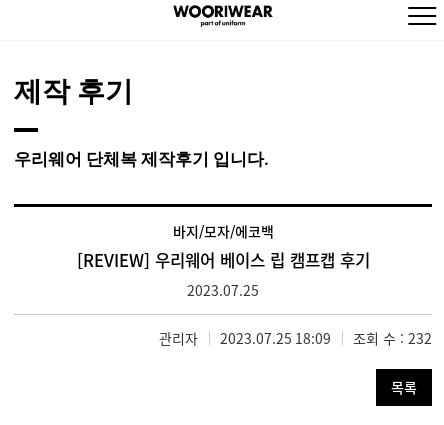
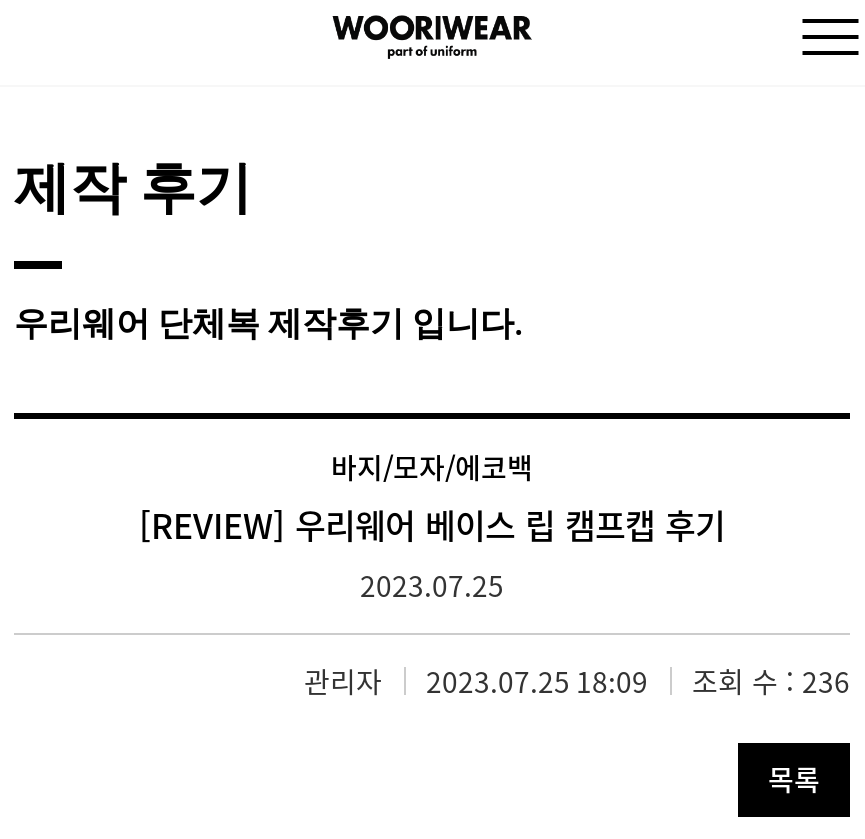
[159,328,432,348] 관리자 2023.07.25 18:09 조회 수 : 232 -> [304,661,850,701] 관리자 2023.07.25 18:09 조회 수 : 236

